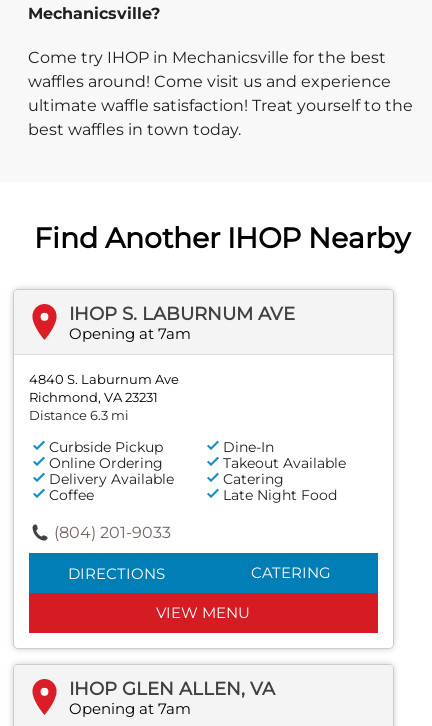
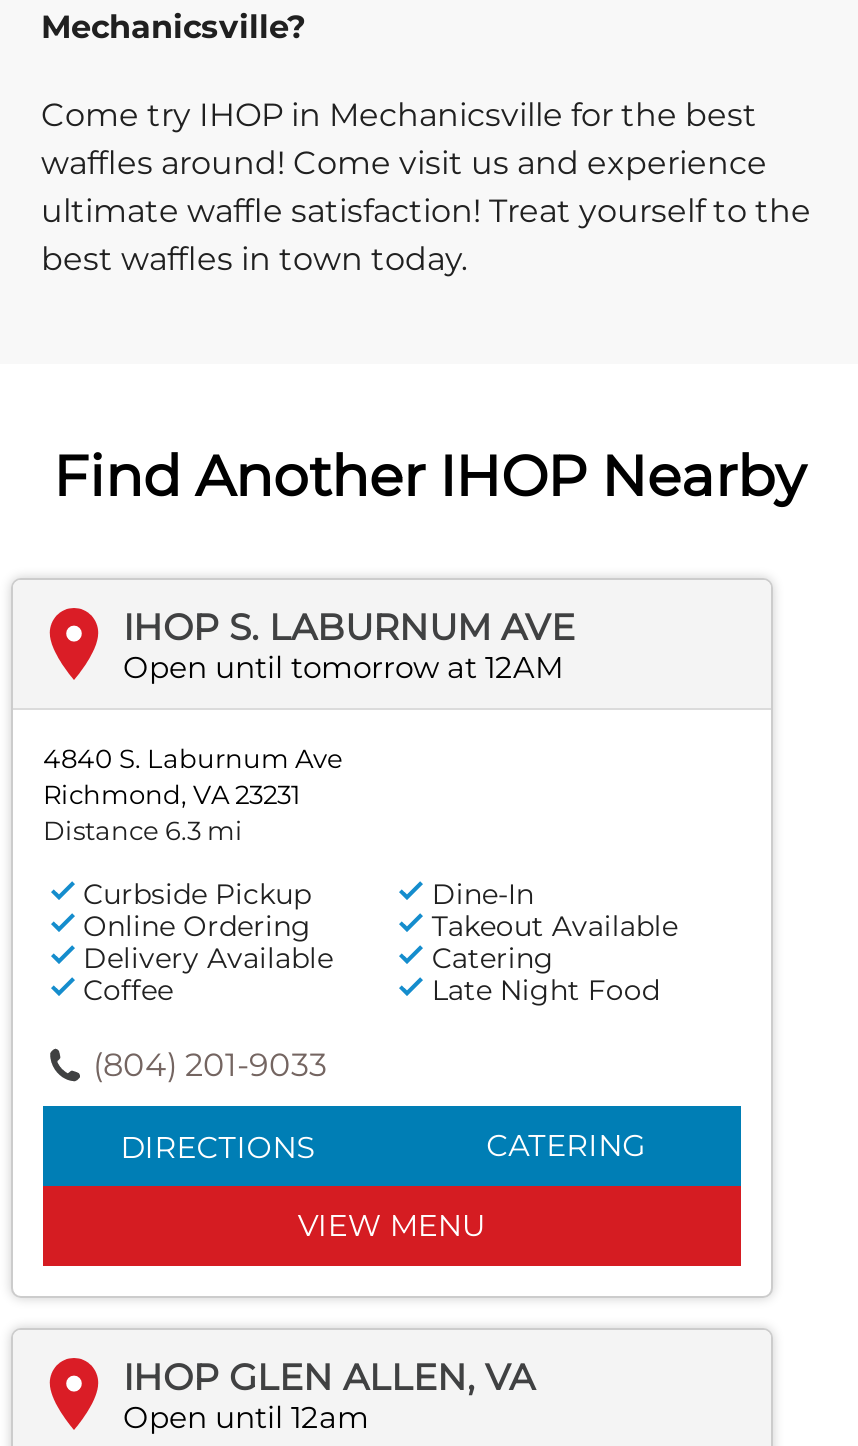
[69,324,191,343] Opening at 7am -> [123,647,563,685] Open until tomorrow at 12AM
[69,699,191,718] Opening at 7am -> [123,1397,369,1435] Open until 12am

